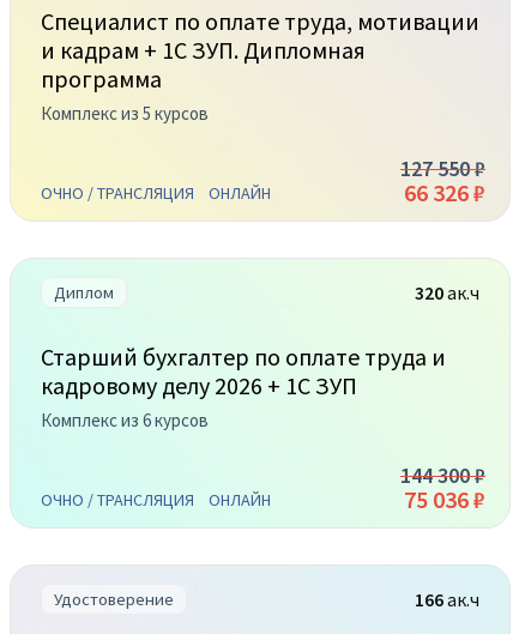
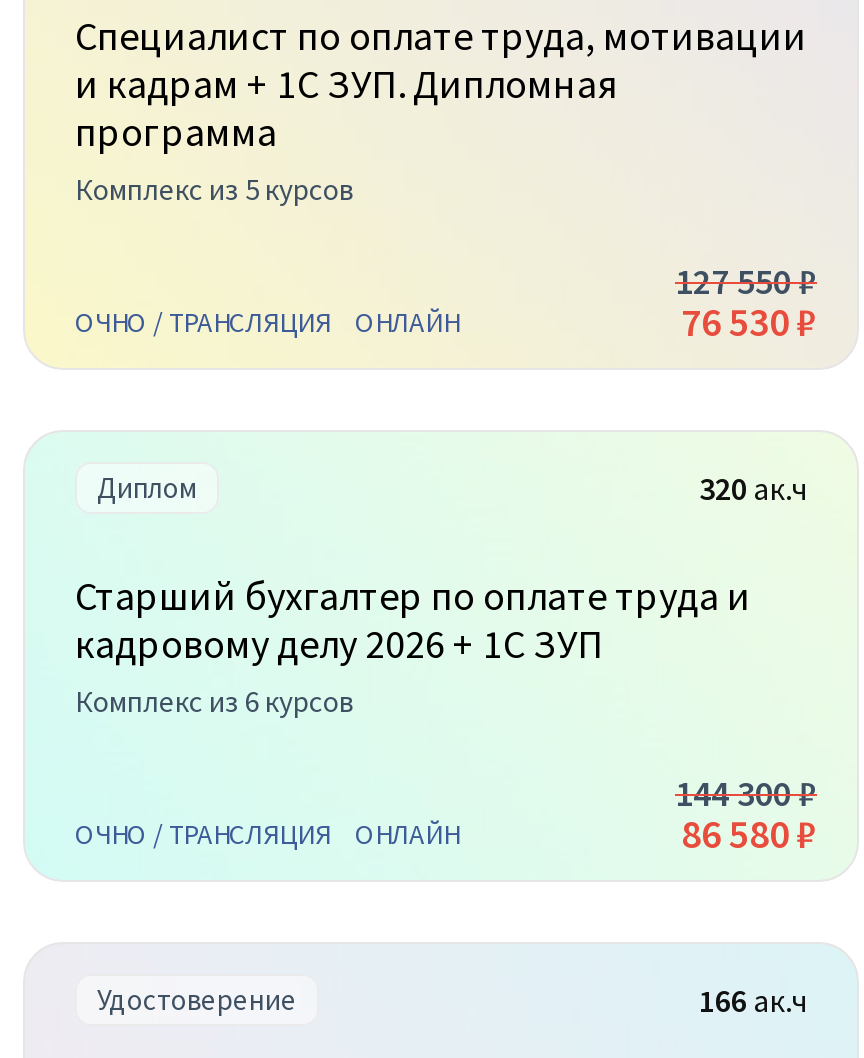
[404,177,485,207] 66 326 ₽ -> [681,296,817,346] 76 530 ₽
[404,484,485,514] 75 036 ₽ -> [681,808,817,858] 86 580 ₽

